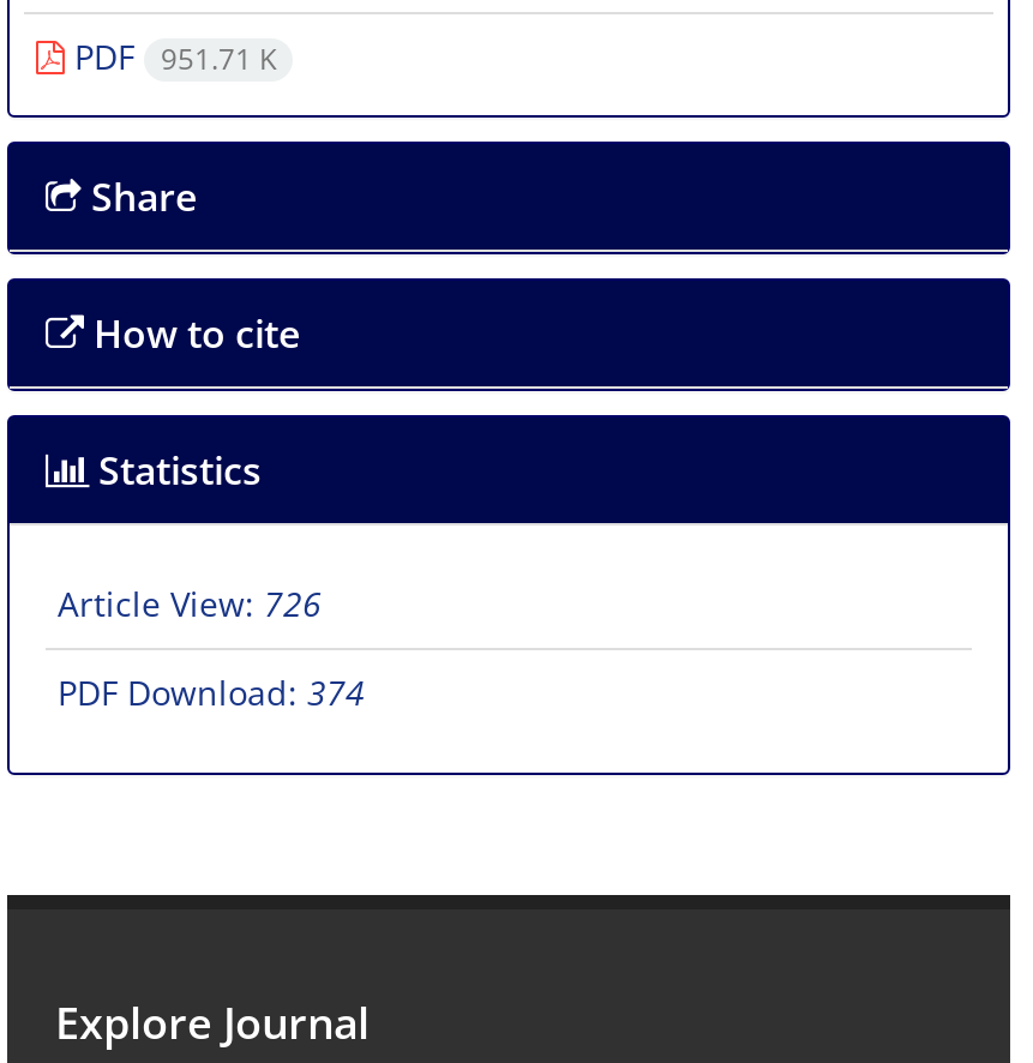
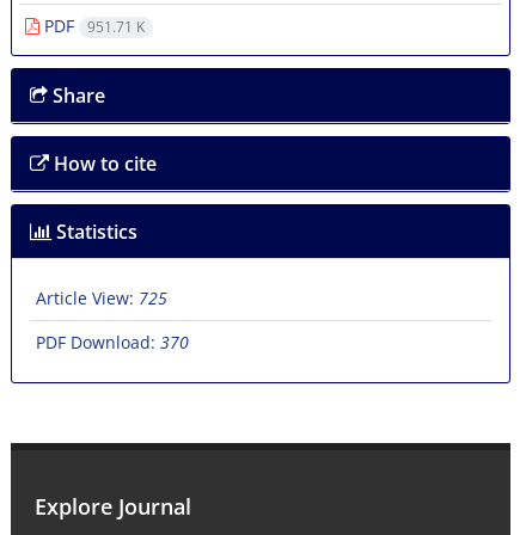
[58,581,322,627] Article View: 726 -> [36,287,167,310] Article View: 725
[58,670,365,716] PDF Download: 374 -> [36,331,189,354] PDF Download: 370

